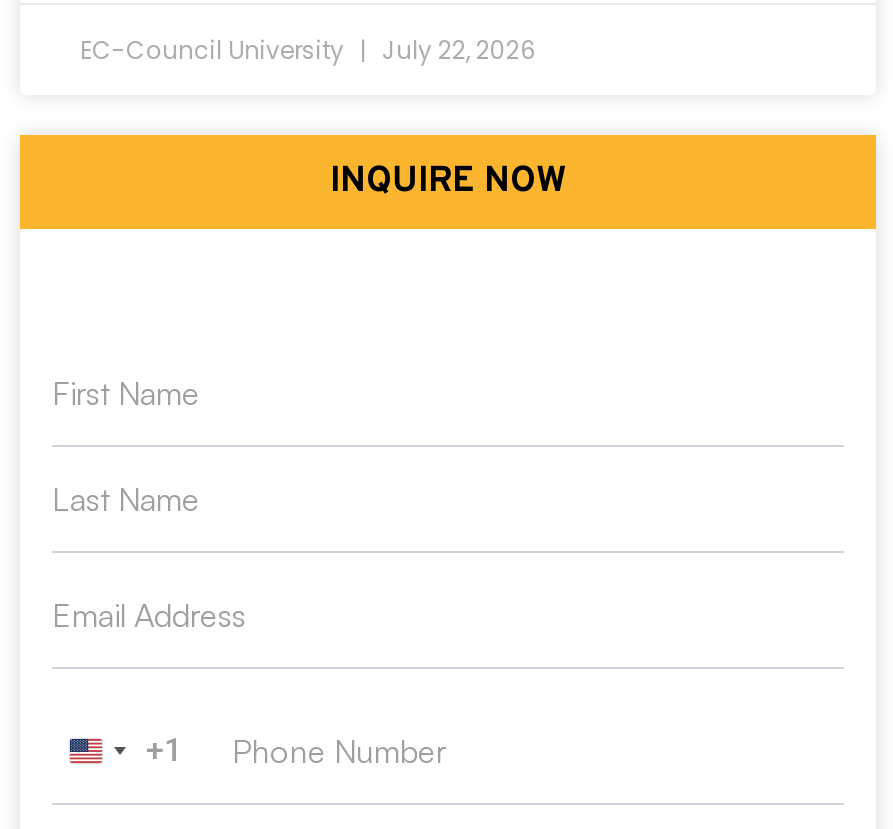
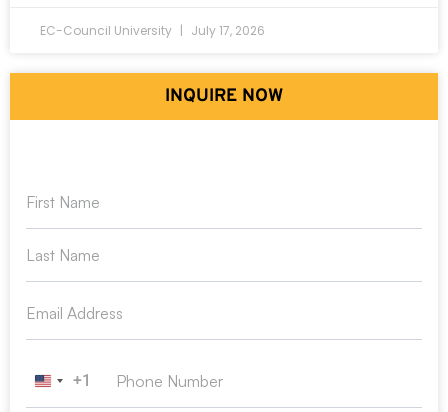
[80,32,536,66] EC-Council University July 22, 2026 -> [40,21,265,38] EC-Council University July 17, 2026

